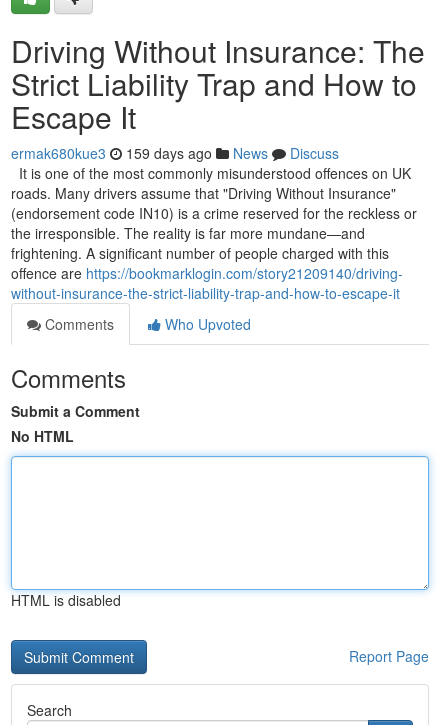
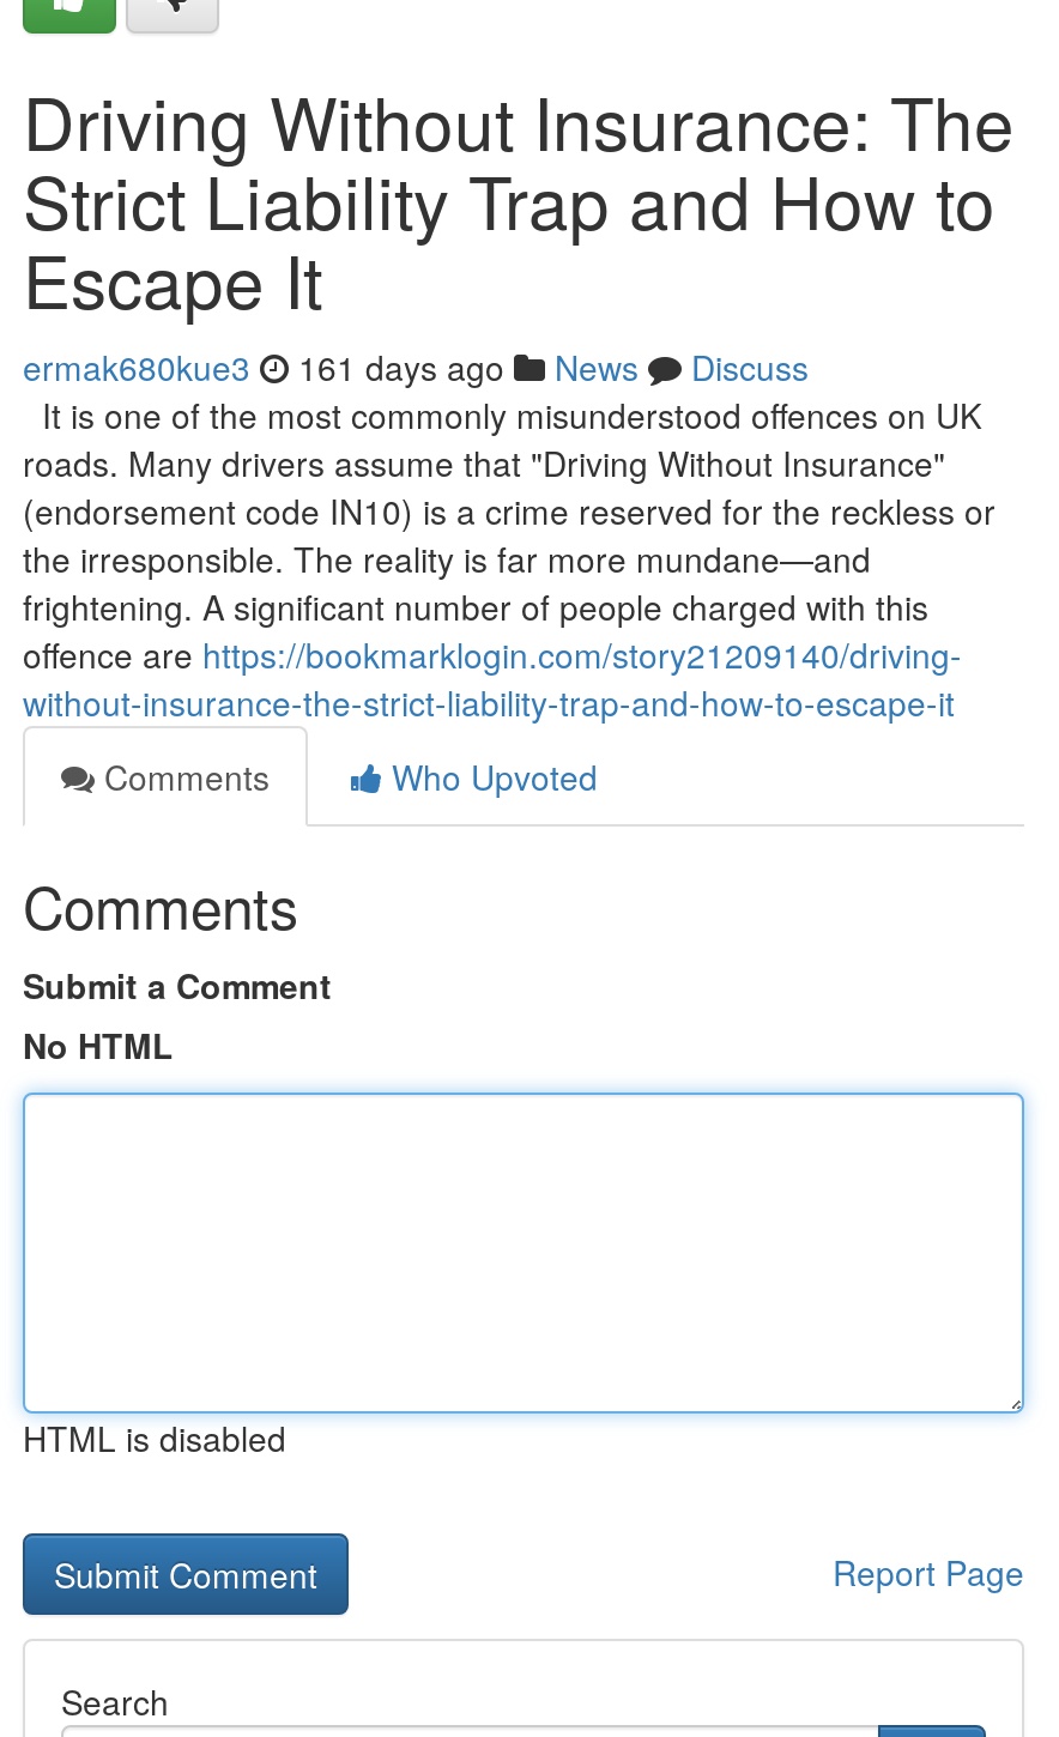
[11,143,339,163] ermak680kue3 159 days ago News Discuss -> [23,343,809,391] ermak680kue3 161 days ago News Discuss

